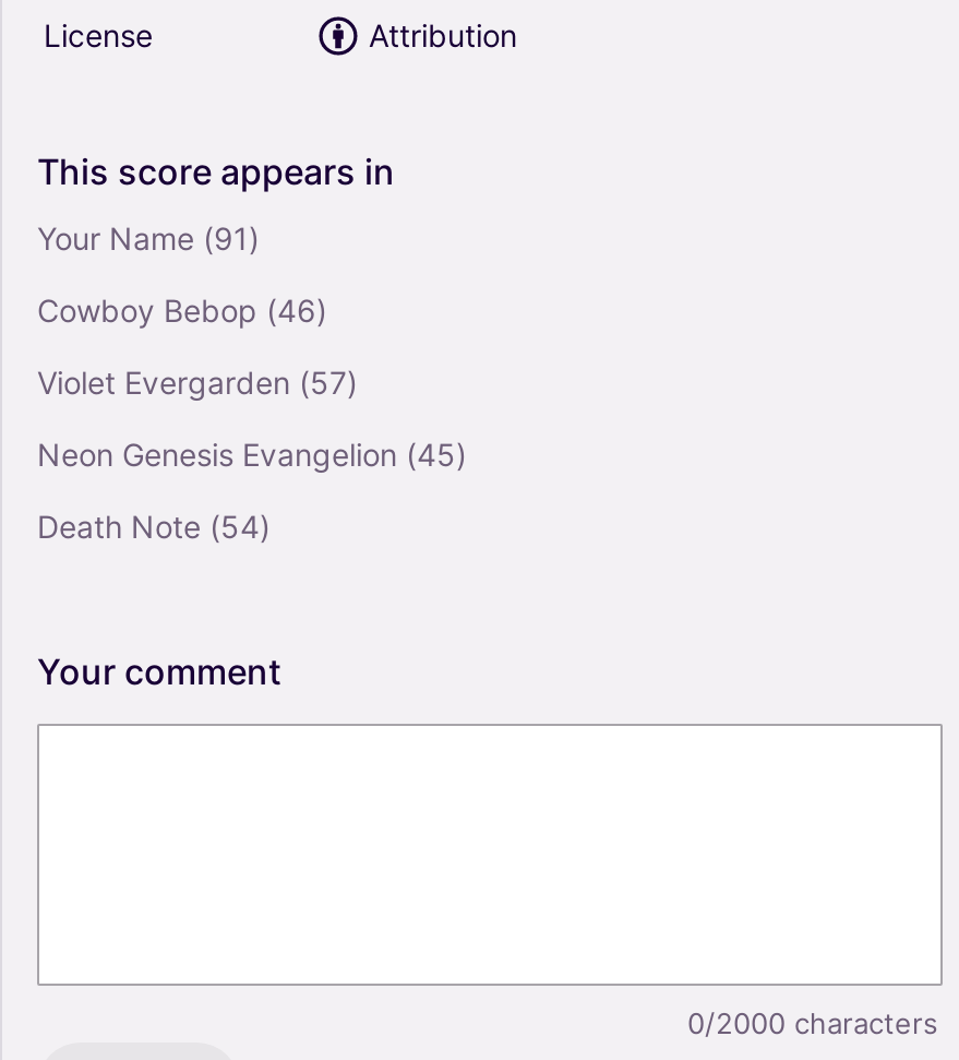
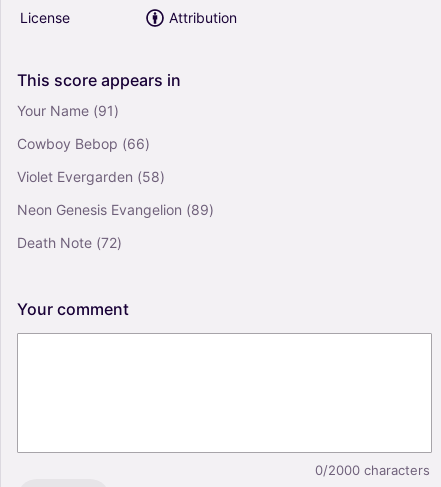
[37,290,327,327] Cowboy Bebop (46) -> [17,134,150,151] Cowboy Bebop (66)
[37,362,358,400] Violet Evergarden (57) -> [17,167,165,184] Violet Evergarden (58)
[37,434,467,472] Neon Genesis Evangelion (45) -> [17,200,214,217] Neon Genesis Evangelion (89)
[37,507,271,544] Death Note (54) -> [17,233,122,250] Death Note (72)

